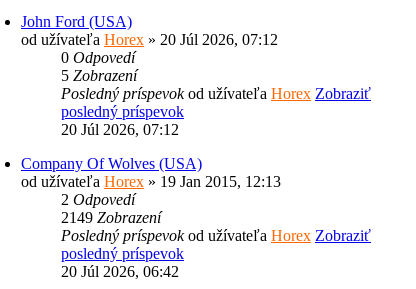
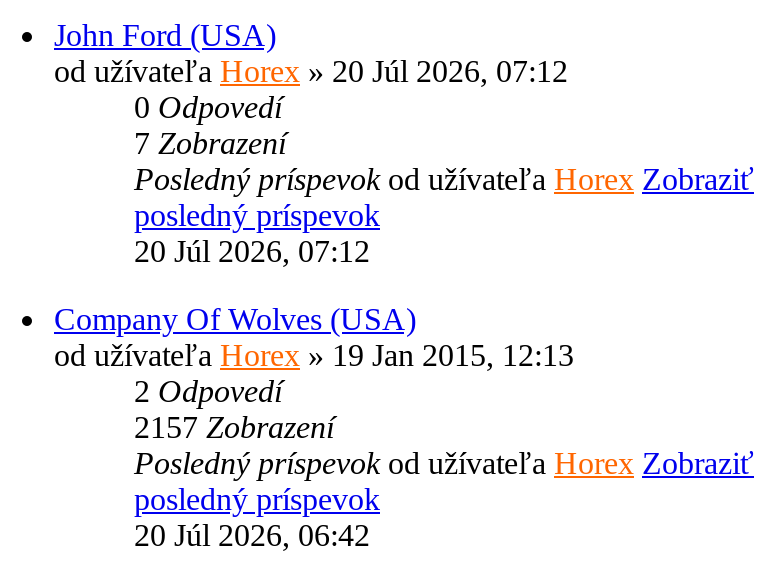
[61,67,137,84] 5 Zobrazení -> [134,126,286,160] 7 Zobrazení
[61,209,161,226] 2149Zobrazení -> [134,410,334,444] 2157Zobrazení

